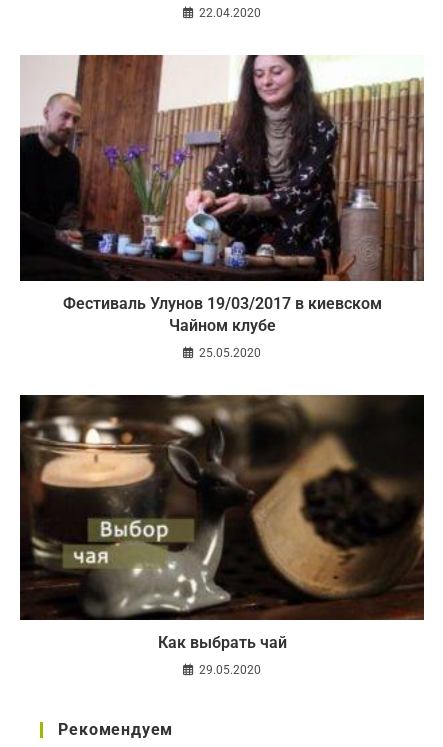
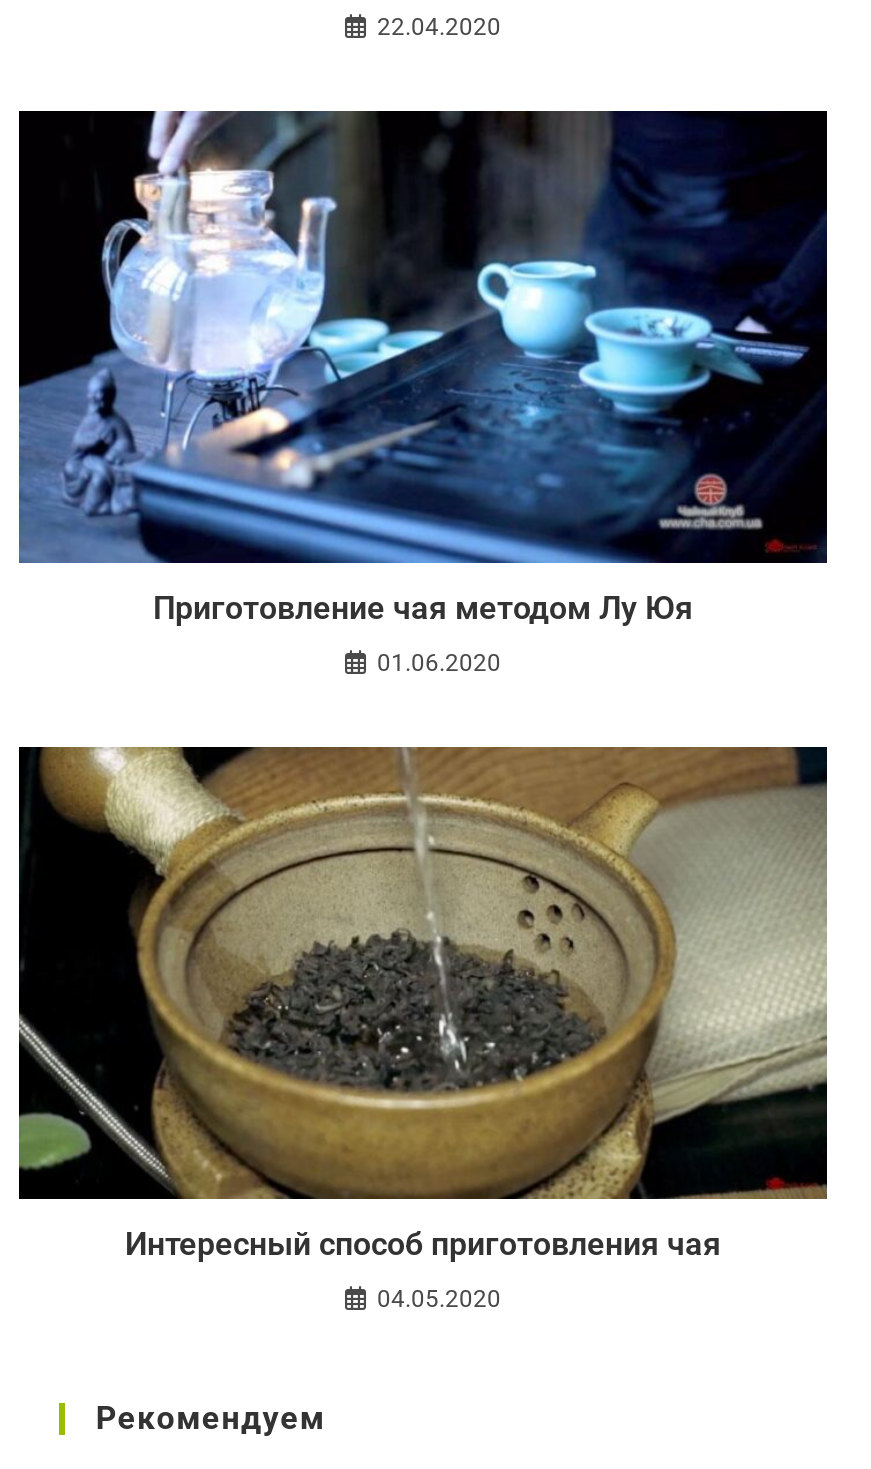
[19,54,425,335] [image] | Фестиваль Улунов 19/03/2017 в киевском | Чайном клубе -> [17,108,829,628] [image] | Приготовление чая методом Лу Юя
[199,346,261,360] 25.05.2020 -> [377,650,501,678] 01.06.2020
[20,394,424,652] [image] | Как выбрать чай -> [17,746,829,1262] [image] | Интересный спосoб приготовления чая
[199,663,261,677] 29.05.2020 -> [377,1284,501,1312] 04.05.2020

